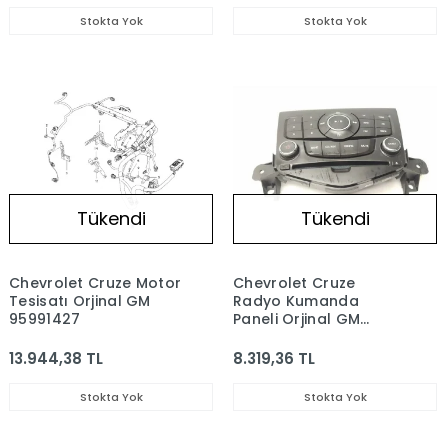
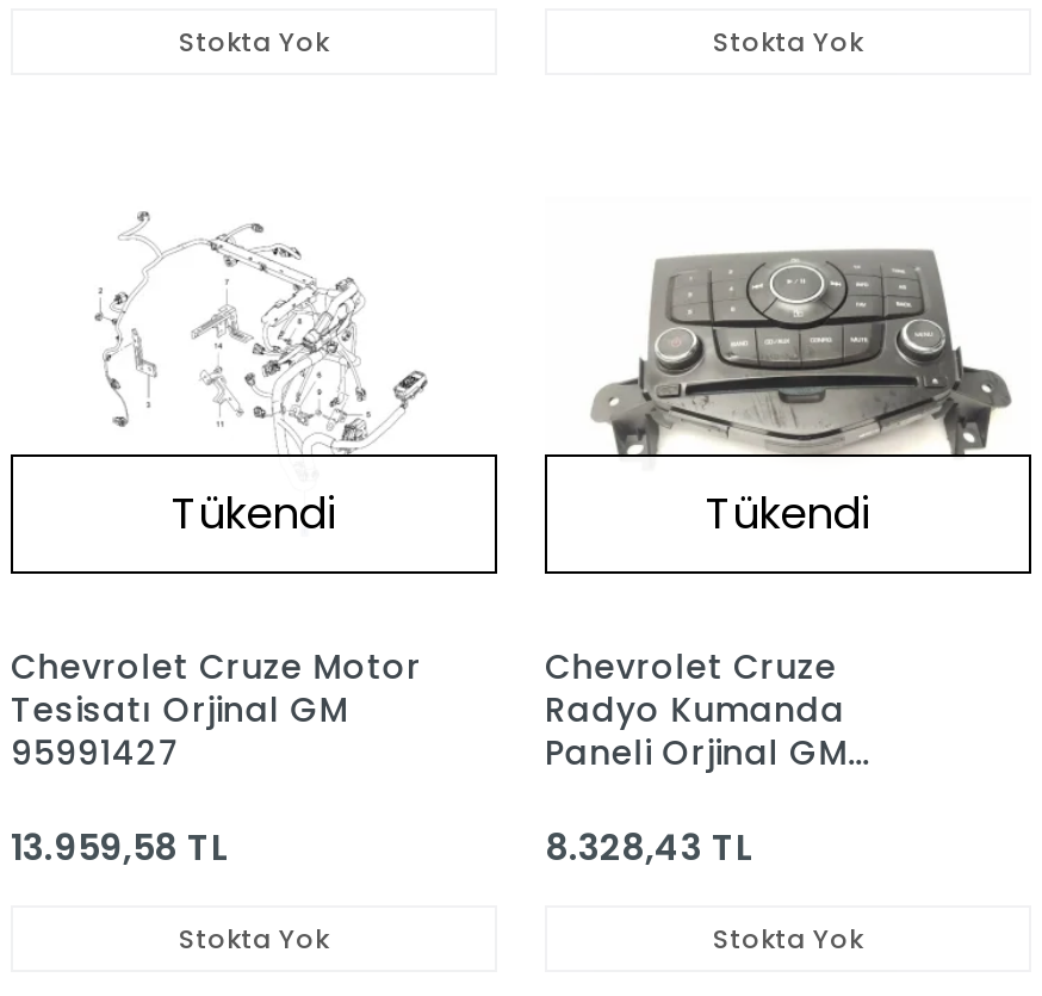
[9,347,103,368] 13.944,38 TL -> [11,821,228,871] 13.959,58 TL
[233,347,315,368] 8.319,36 TL -> [545,821,752,871] 8.328,43 TL

